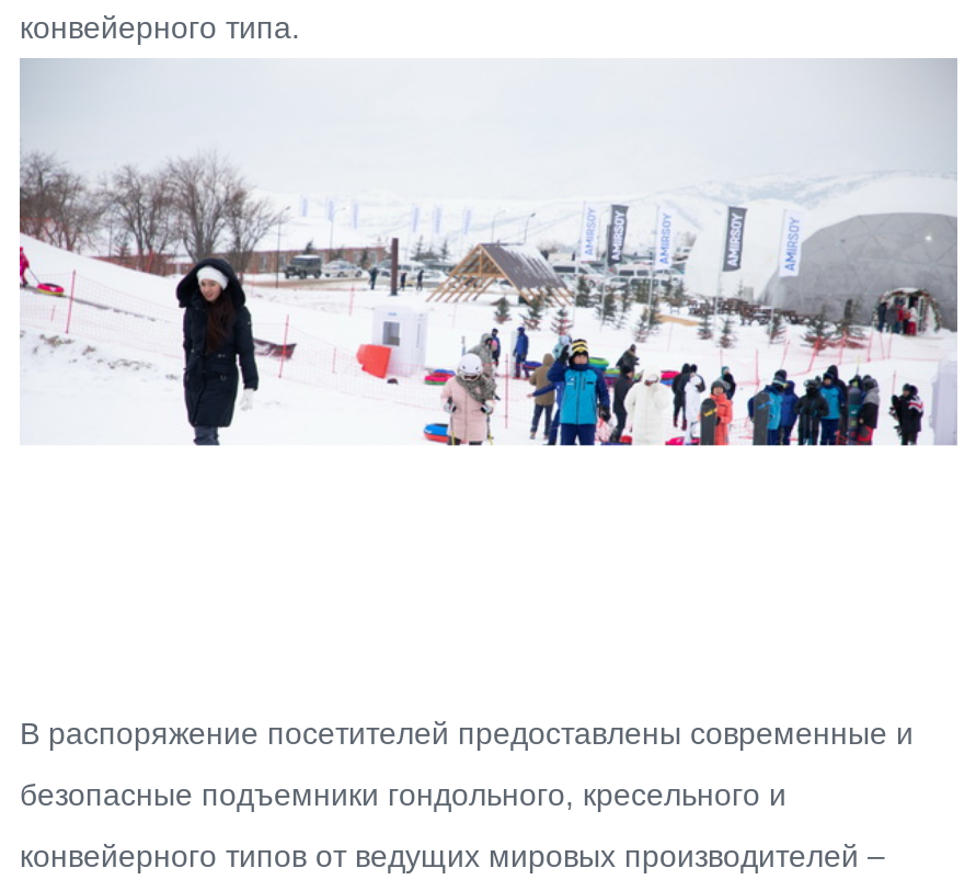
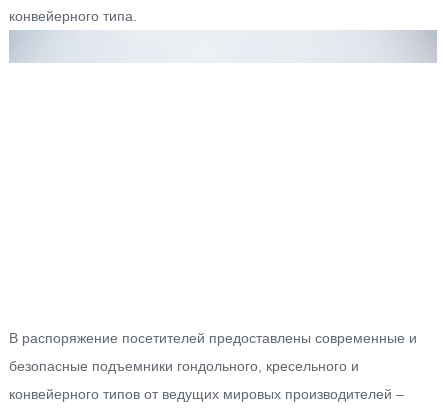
[18,133,960,448] [image] -> none

